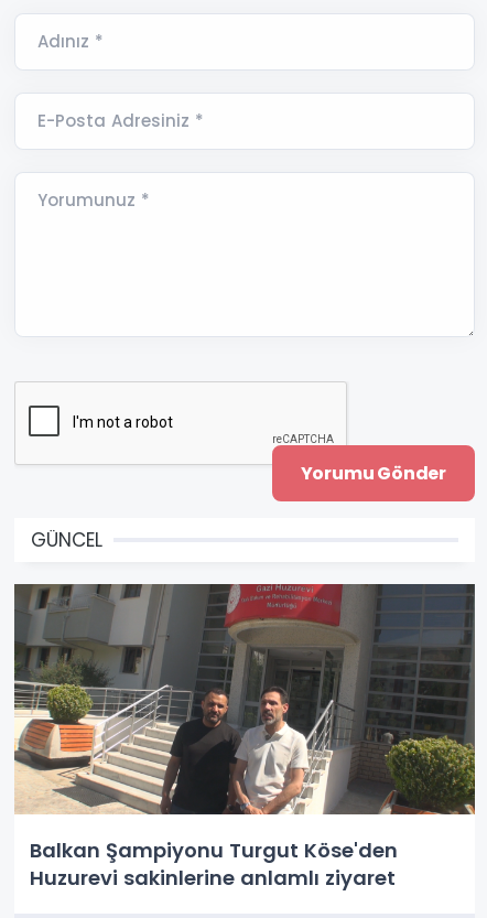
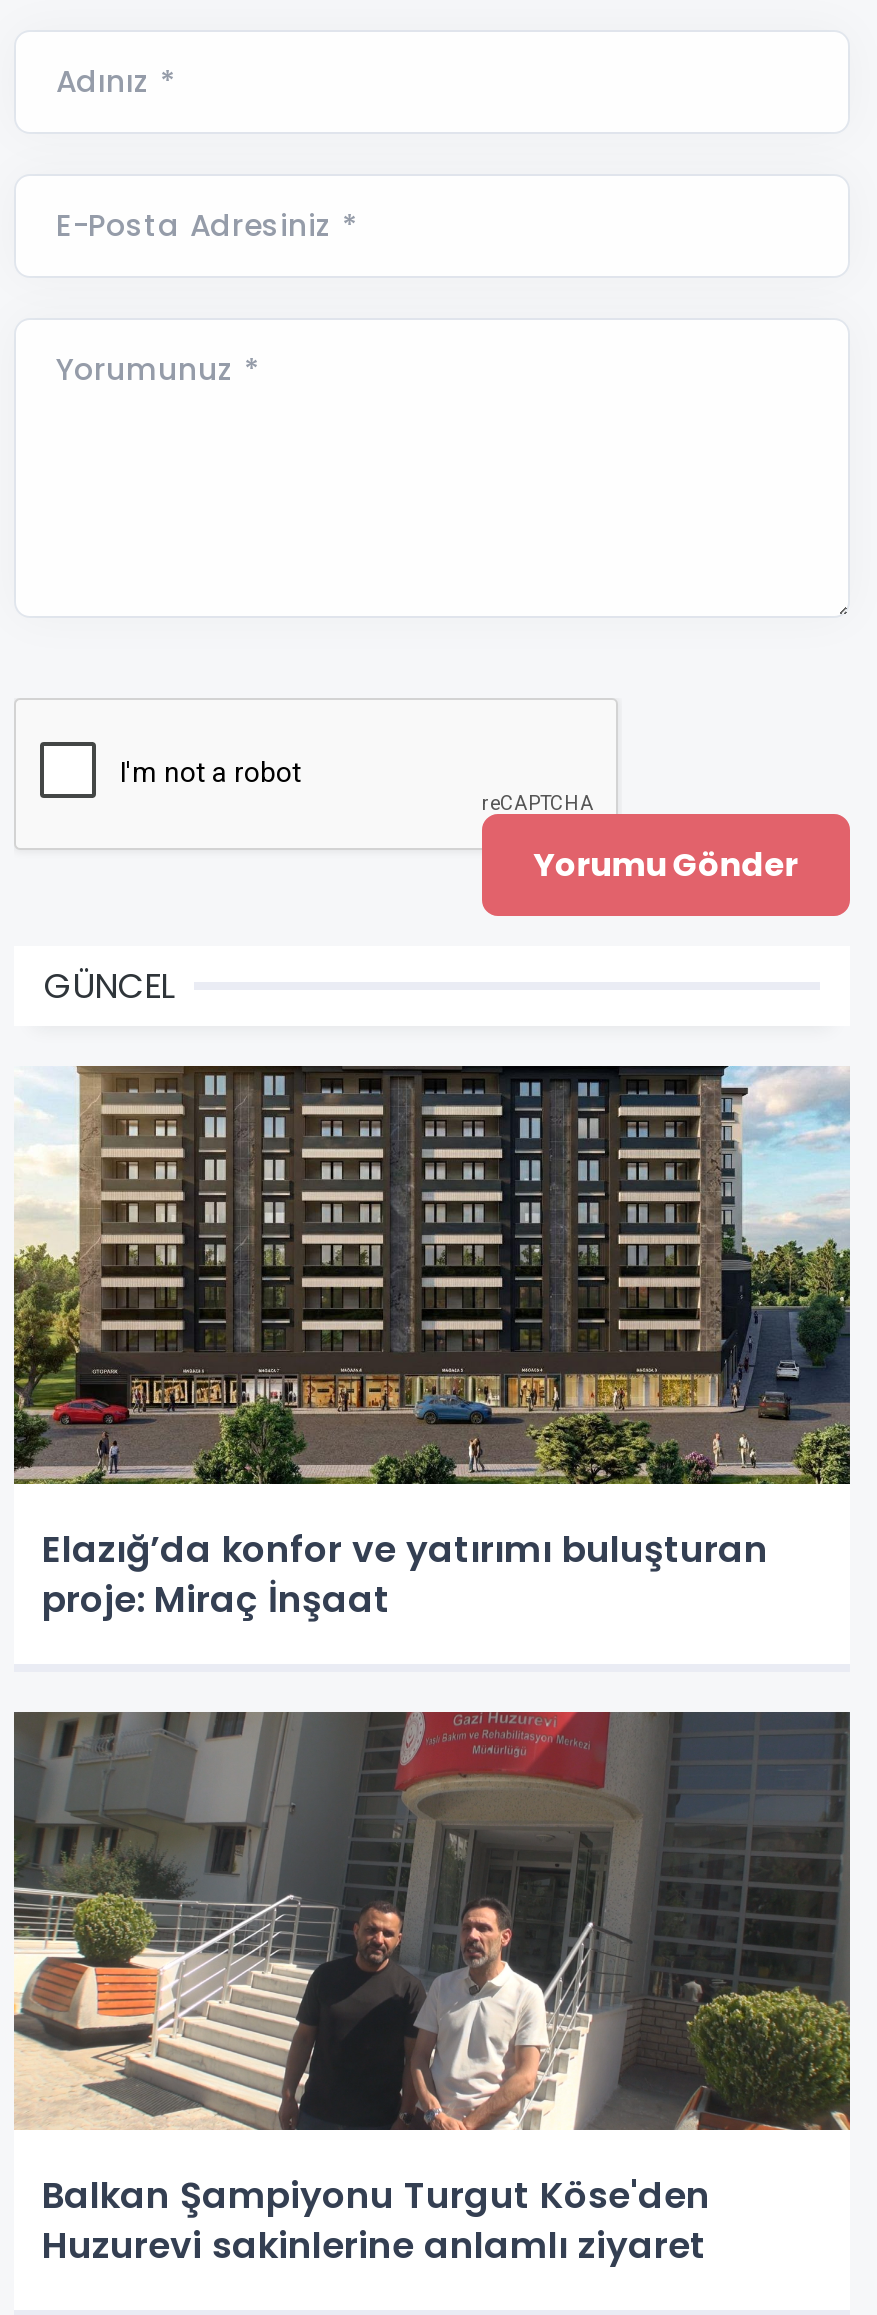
none -> [12,1064,852,1623] [image] | Elazığ’da konfor ve yatırımı buluşturan | proje: Miraç İnşaat

